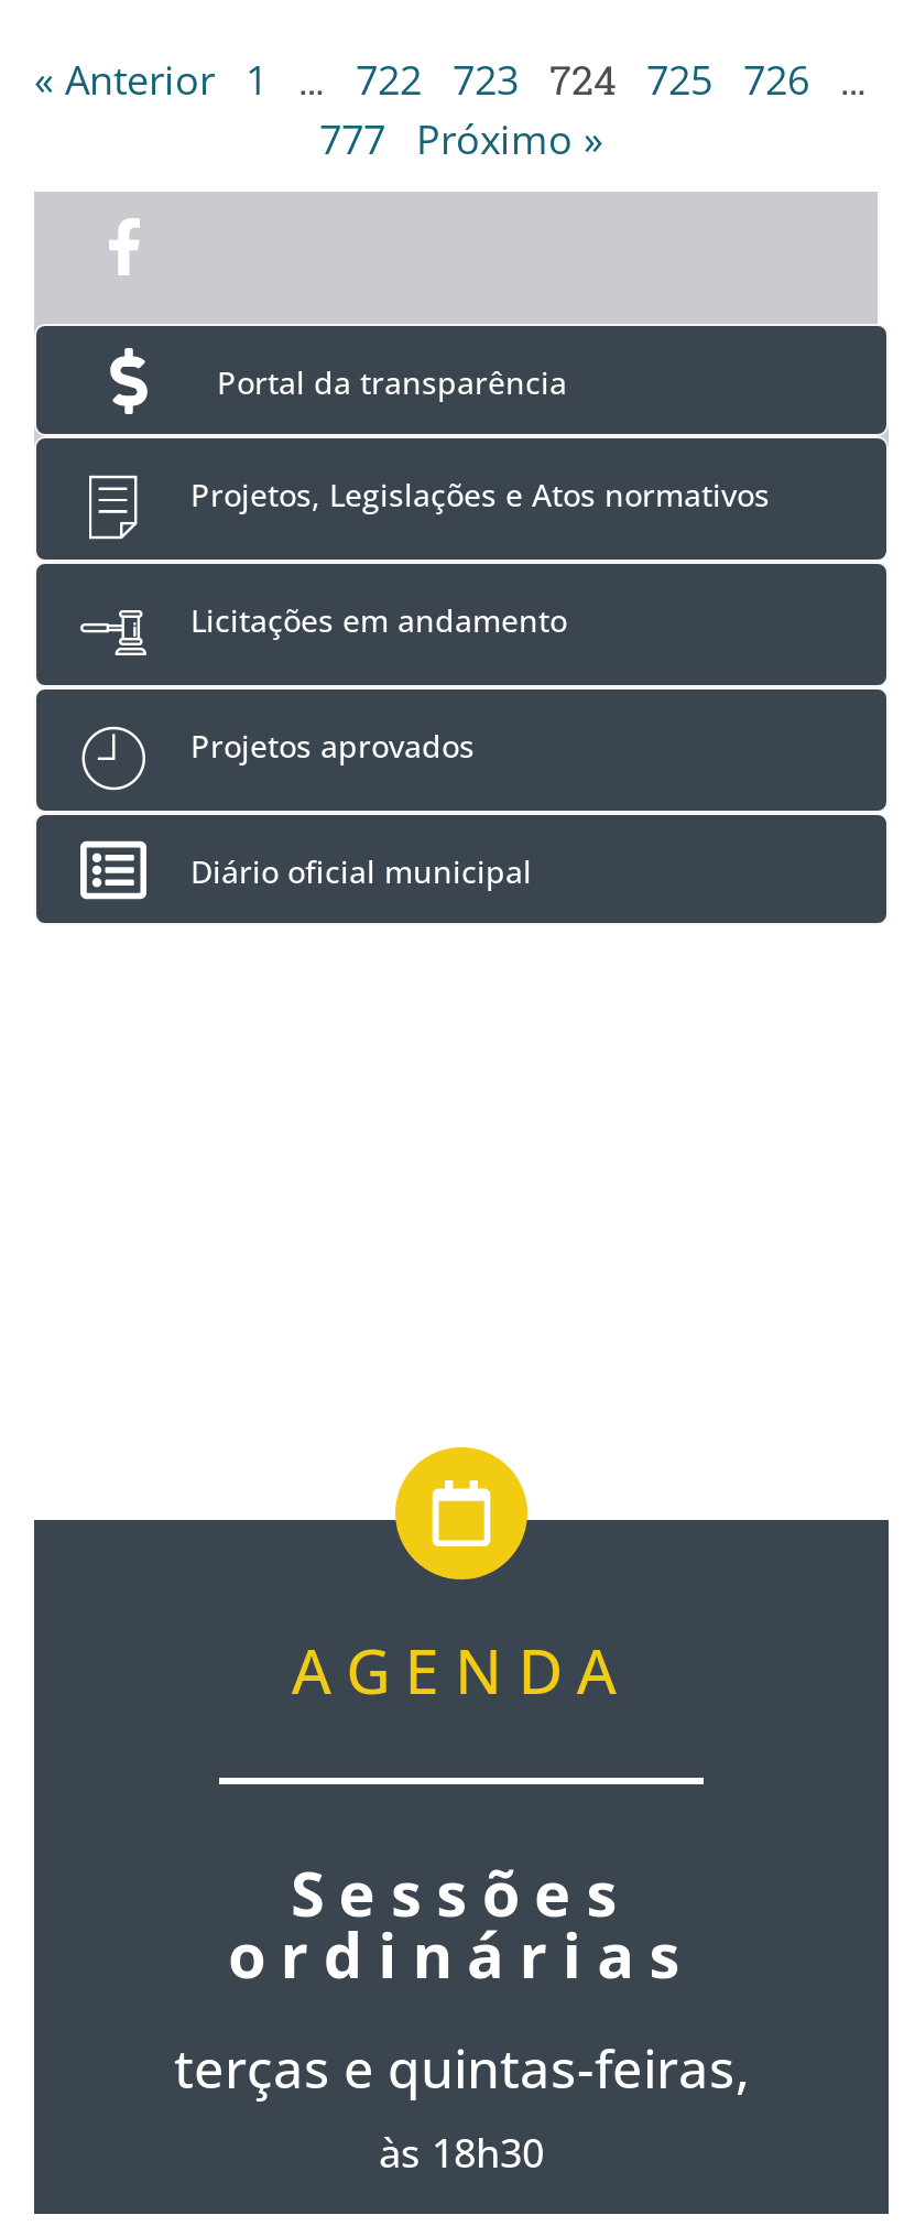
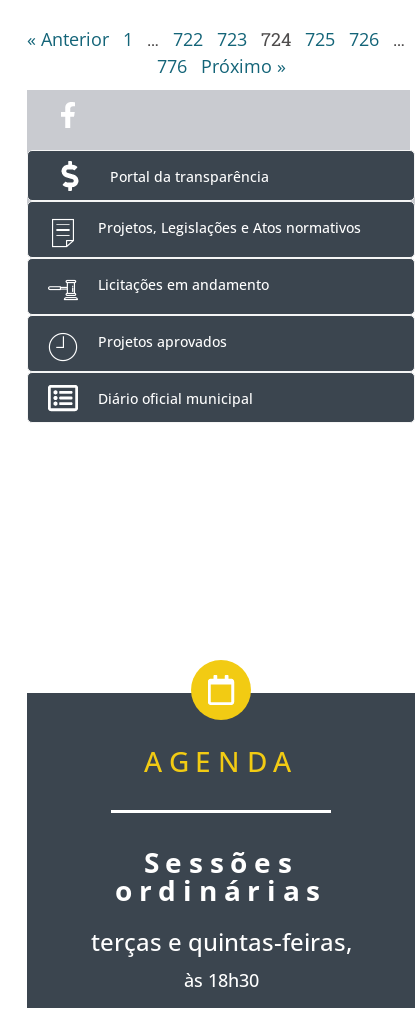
[319,113,603,165] 777 Próximo » -> [156,54,285,78] 776 Próximo »

